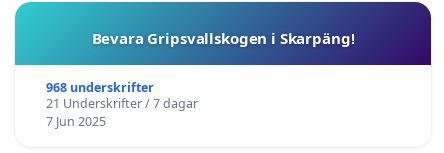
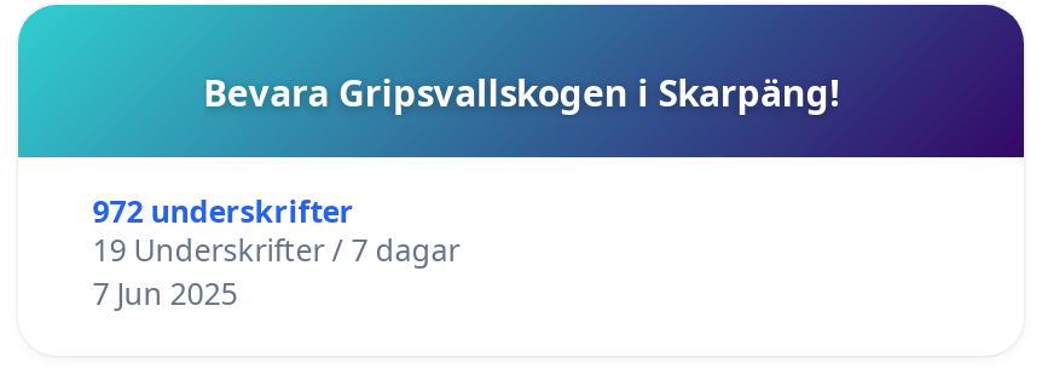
[46,78,154,95] 968 underskrifter -> [93,190,354,231] 972 underskrifter
[46,94,198,111] 21 Underskrifter / 7 dagar -> [93,229,460,270] 19 Underskrifter / 7 dagar

